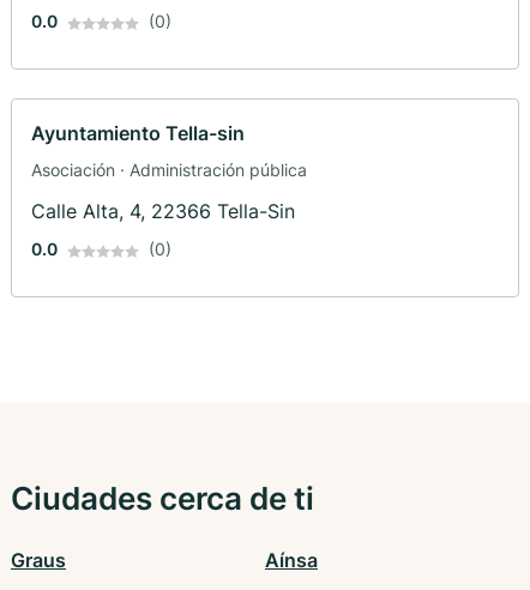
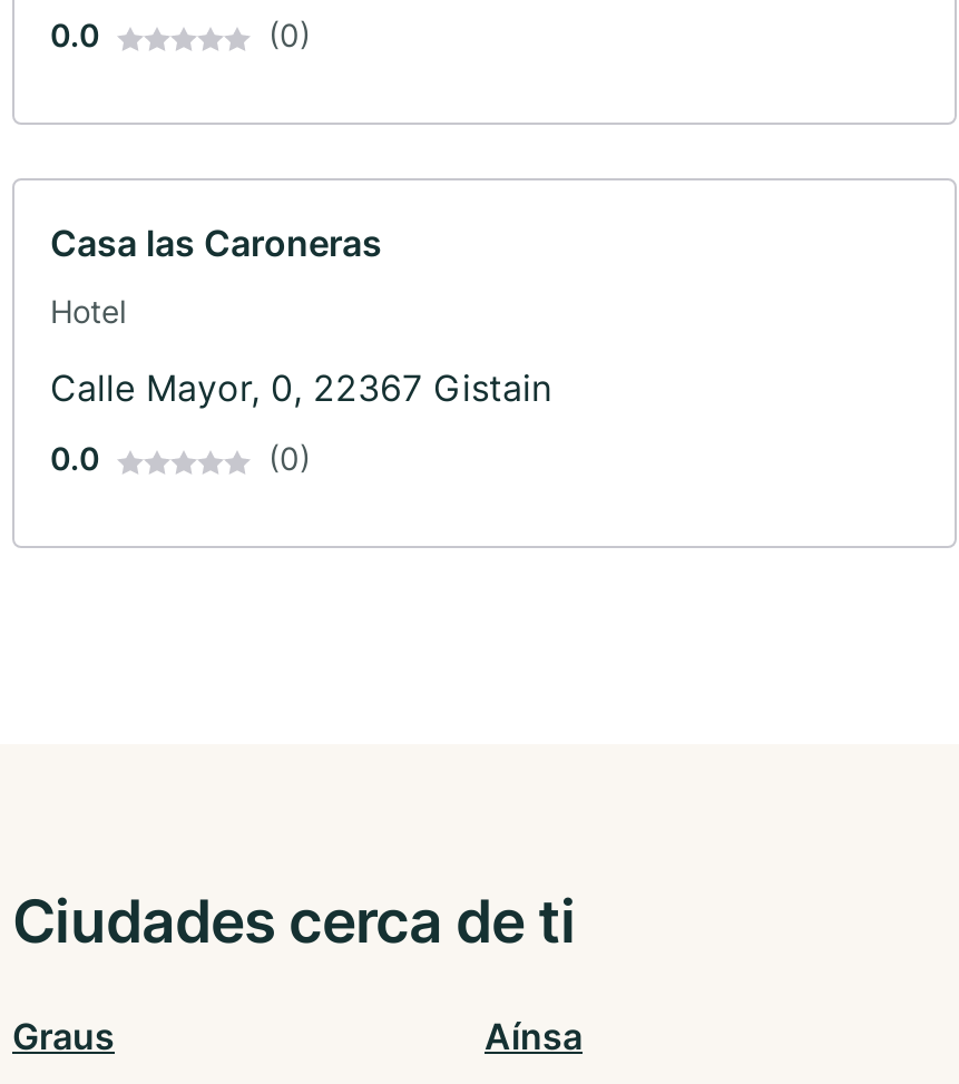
[31,122,245,146] Ayuntamiento Tella-sin -> [50,221,382,266] Casa las Caroneras
[31,160,307,180] Asociación · Administración pública -> [50,293,126,331] Hotel
[31,200,295,224] Calle Alta, 4, 22366 Tella-Sin -> [50,366,551,411] Calle Mayor, 0, 22367 Gistain

